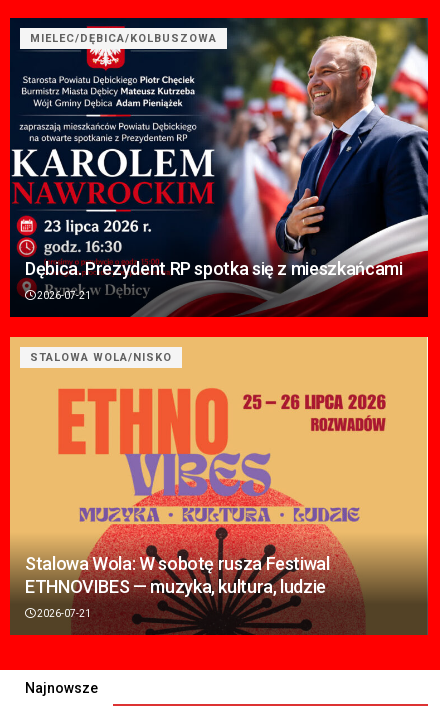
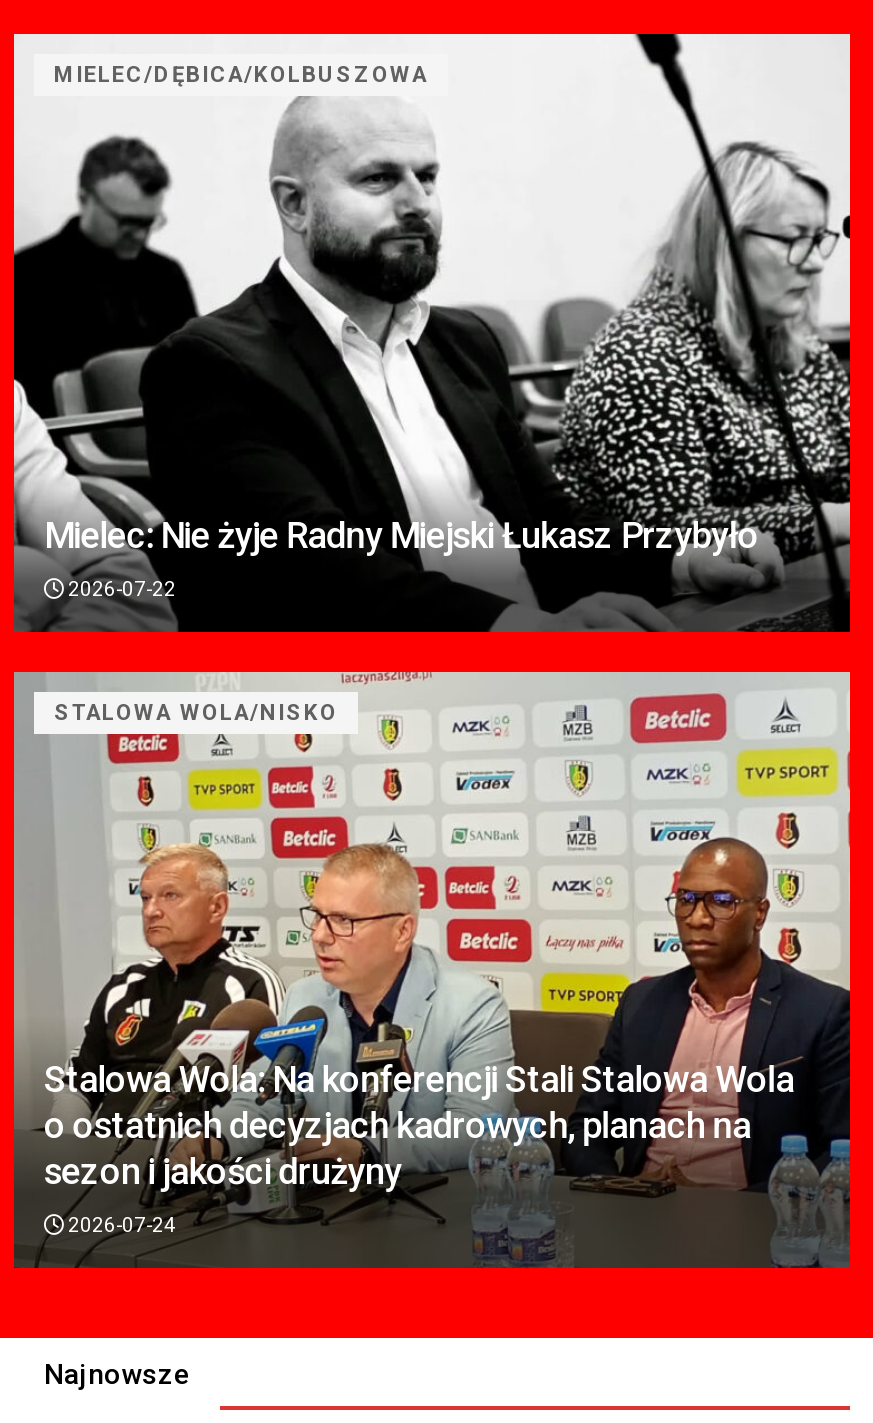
[9,17,429,317] [image] | Dębica. Prezydent RP spotka się z mieszkańcami -> [12,32,852,632] [image] | Mielec: Nie żyje Radny Miejski Łukasz Przybyło
[35,290,91,301] 2026-07-21 -> [64,577,176,599] 2026-07-22
[10,337,429,635] [image] | Stalowa Wola: W sobotę rusza Festiwal | ETHNOVIBES — muzyka, kultura, ludzie -> [14,672,852,1268] [image] | Stalowa Wola: Na konferencji Stali Stalowa Wola | o ostatnich decyzjach kadrowych, planach na | sezon i jakości drużyny
[35,608,91,619] 2026-07-21 -> [64,1215,176,1237] 2026-07-24

